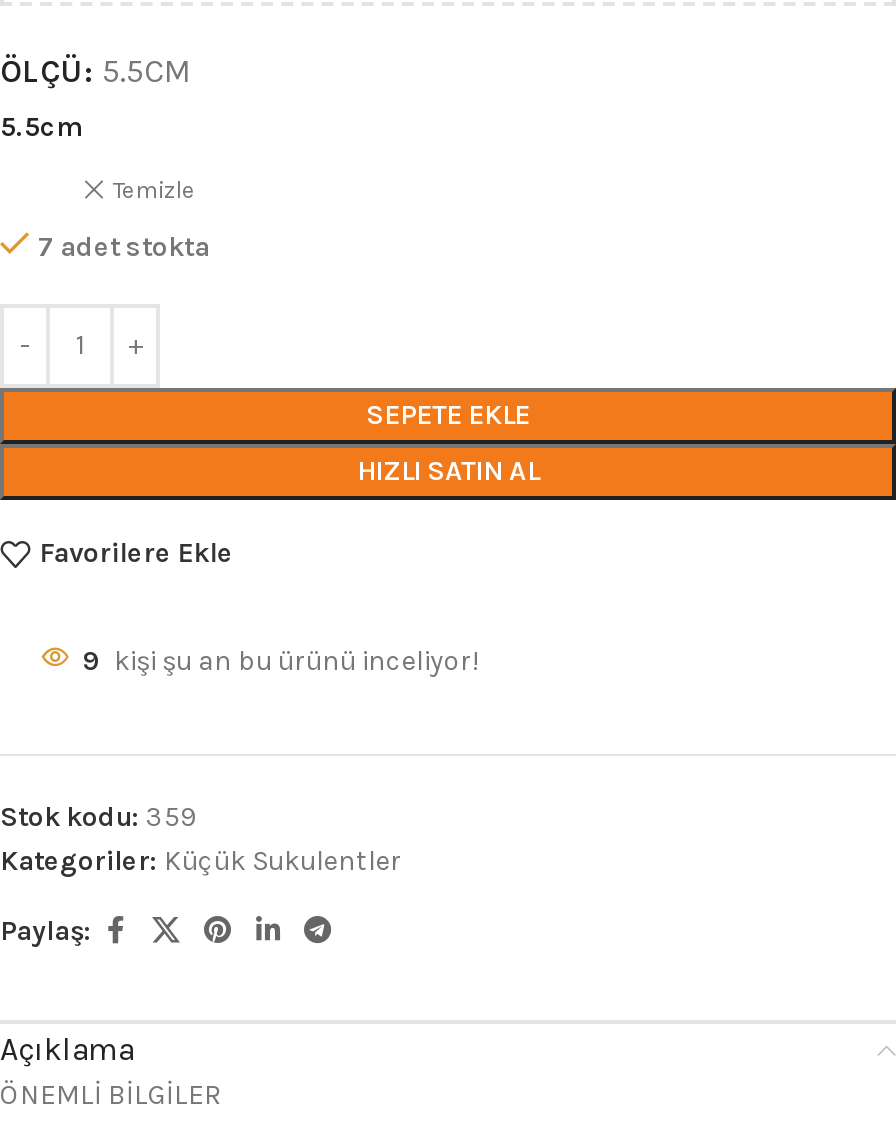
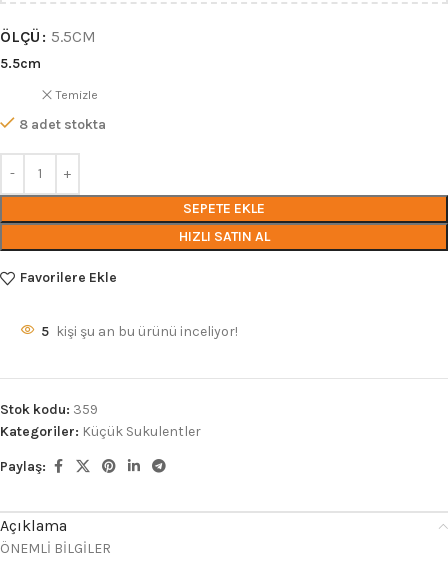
[38,230,210,264] 7 adet stokta -> [19,115,106,132] 8 adet stokta
[82,644,478,678] 9 kişi şu an bu ürünü inceliyor! -> [41,322,238,339] 5 kişi şu an bu ürünü inceliyor!

